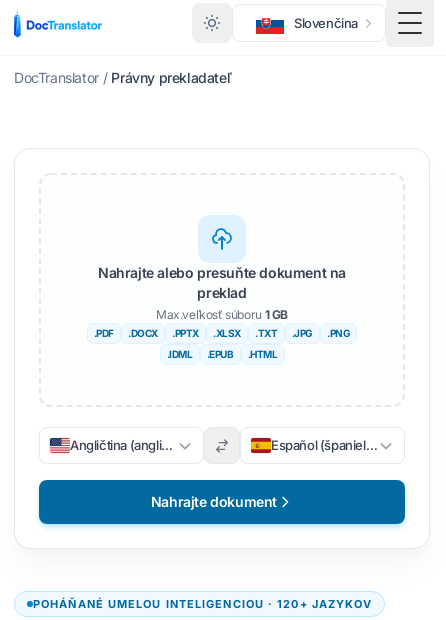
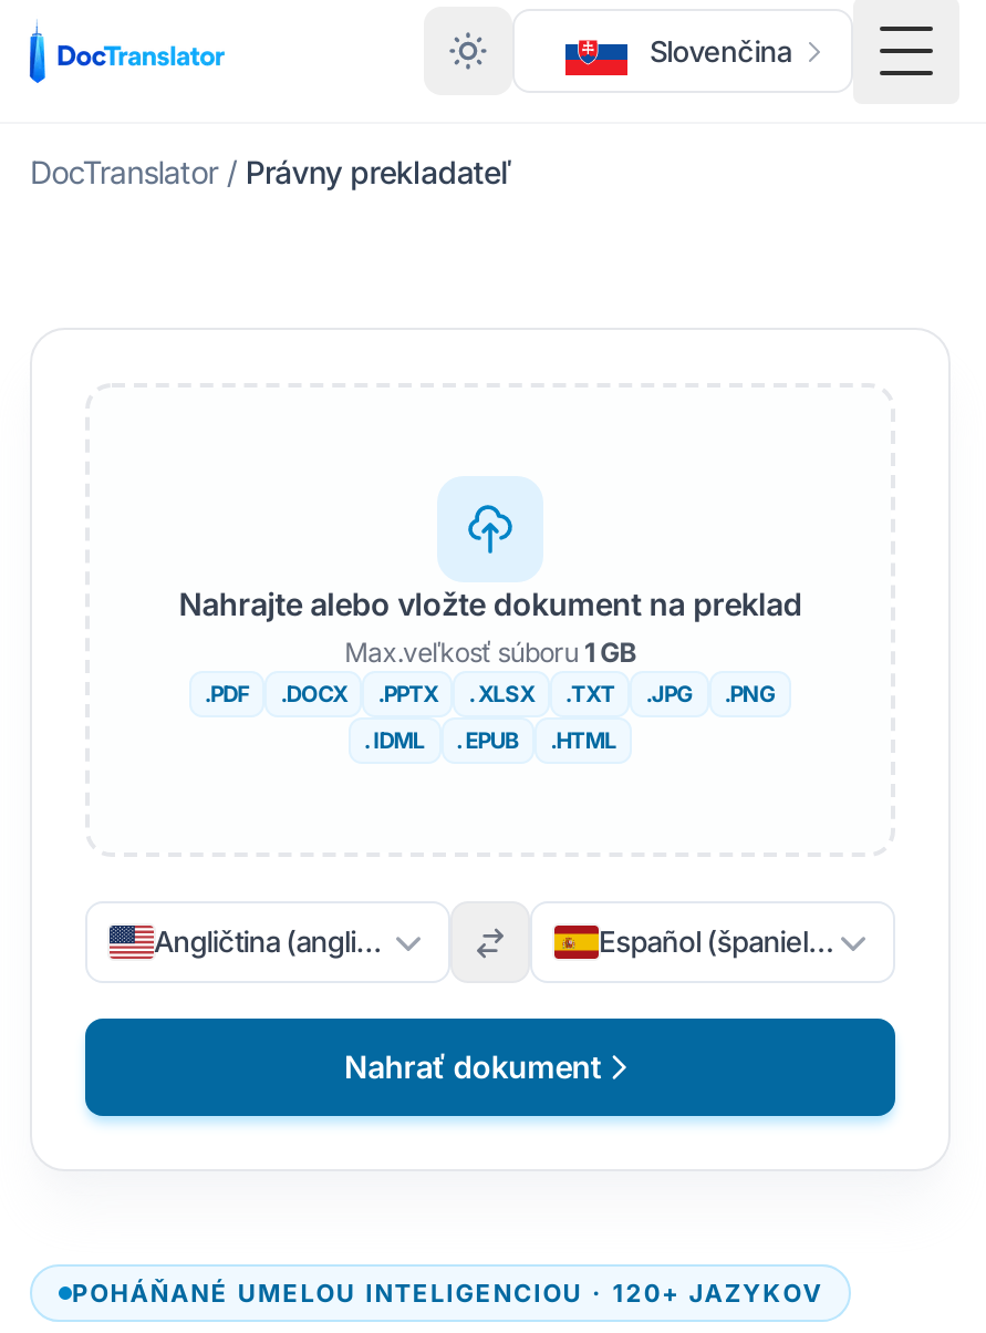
[98,264,346,301] Nahrajte alebo presuňte dokument na | preklad -> [179,585,802,622] Nahrajte alebo vložte dokument na preklad
[213,327,241,339] .XLSX -> [469,680,534,706] . XLSX
[151,493,277,510] Nahrajte dokument -> [344,1047,601,1085] Nahrať dokument

